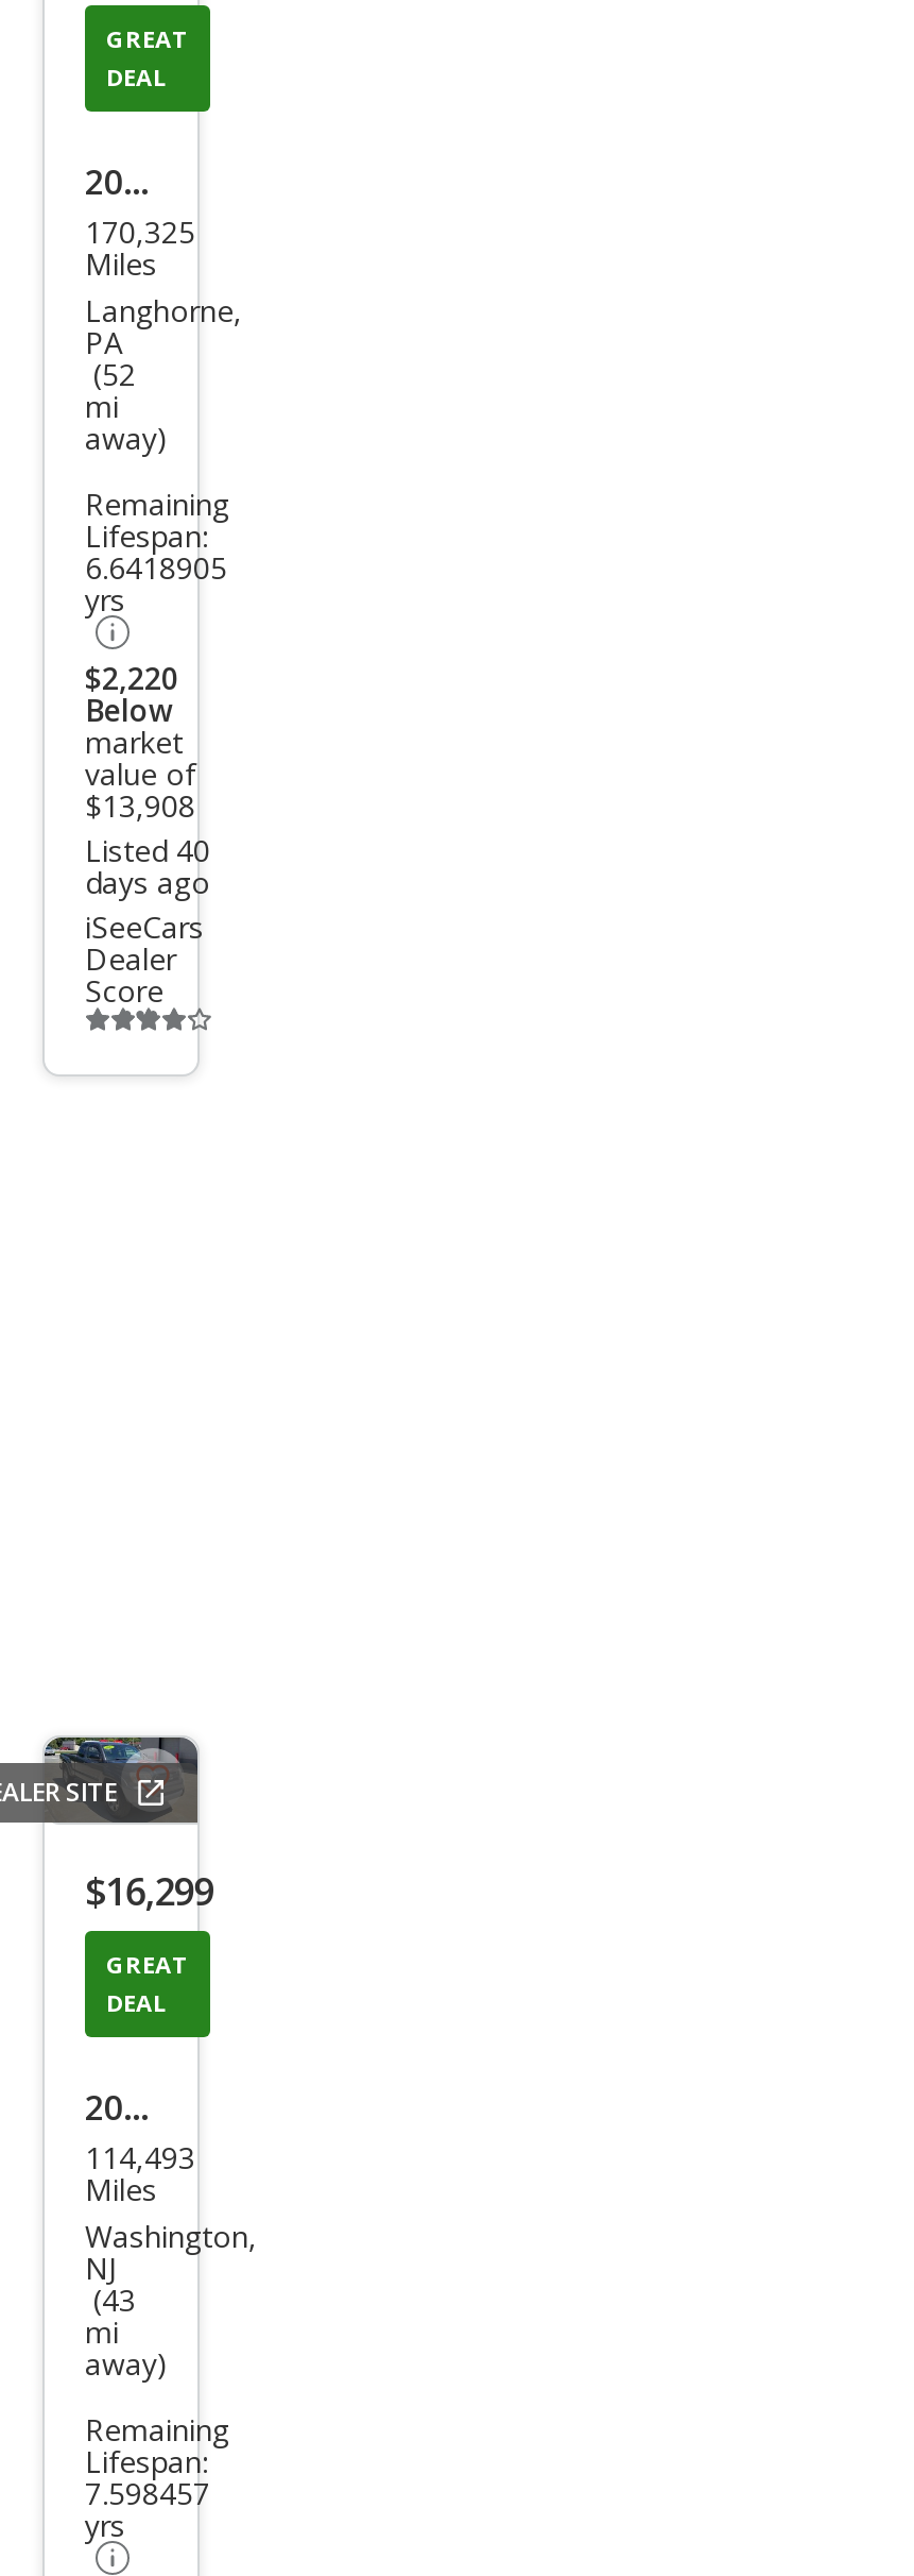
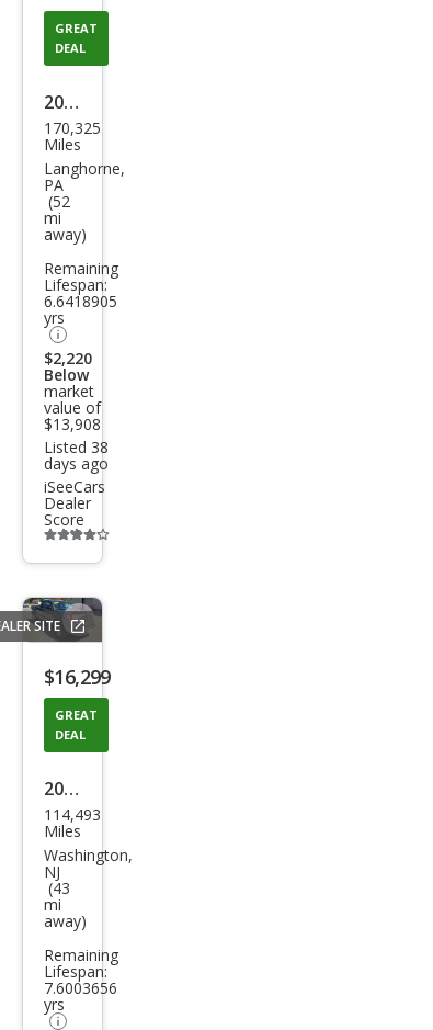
[85,831,210,871] Listed 40 -> [44,437,109,457] Listed 38
[85,2473,210,2514] 7.598457 -> [44,977,117,998] 7.6003656

